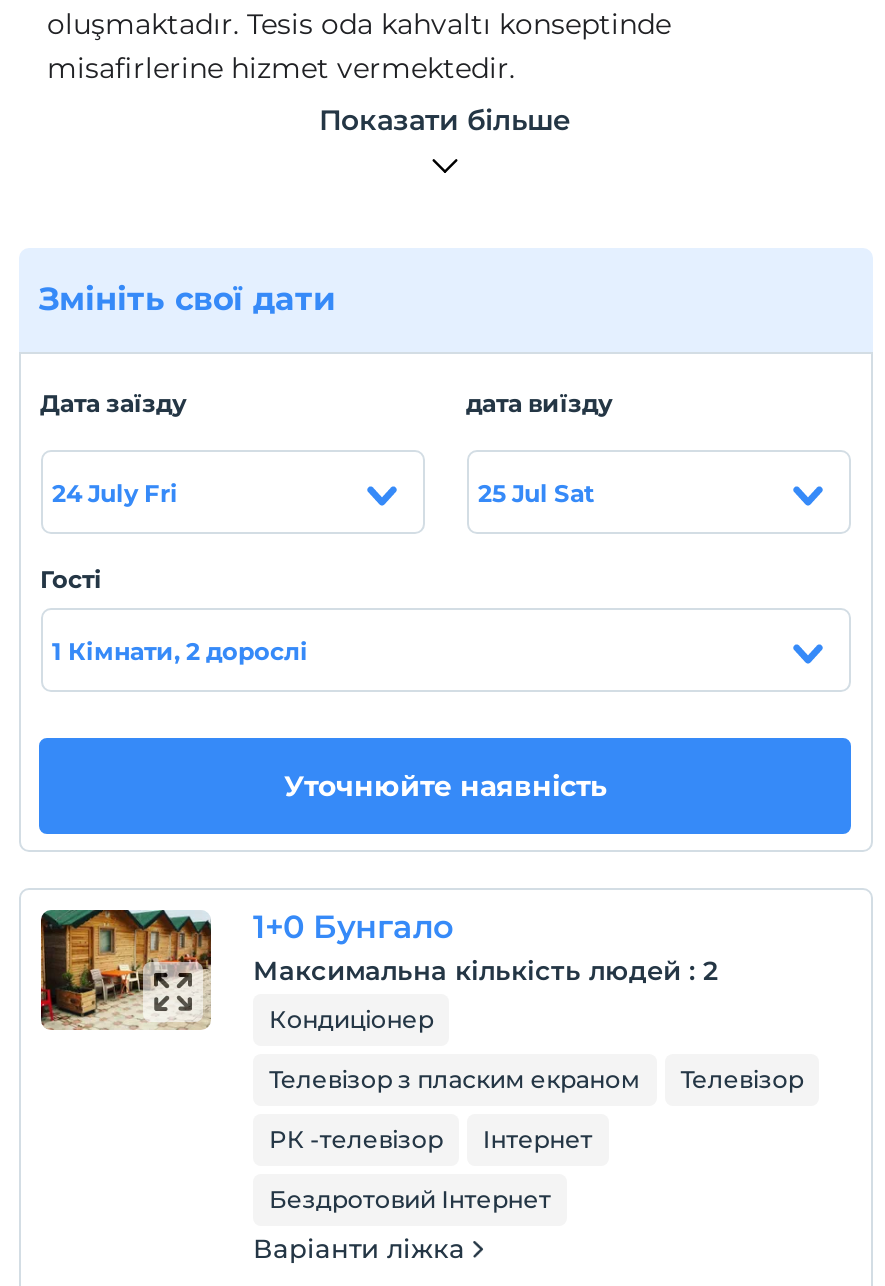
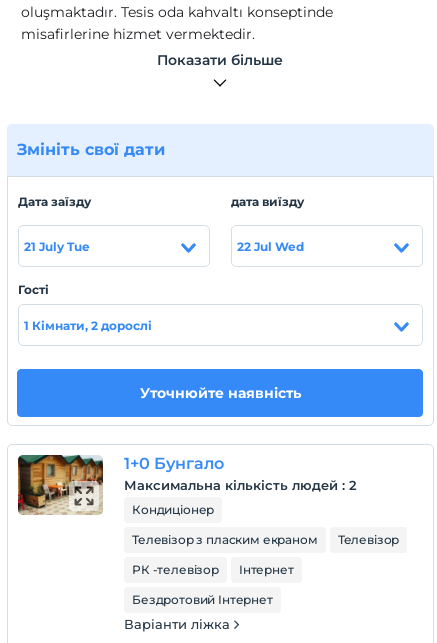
[52,477,178,507] 24 July Fri -> [23,238,89,253] 21 July Tue
[478,477,594,507] 25 Jul Sat -> [236,238,303,253] 22 Jul Wed

